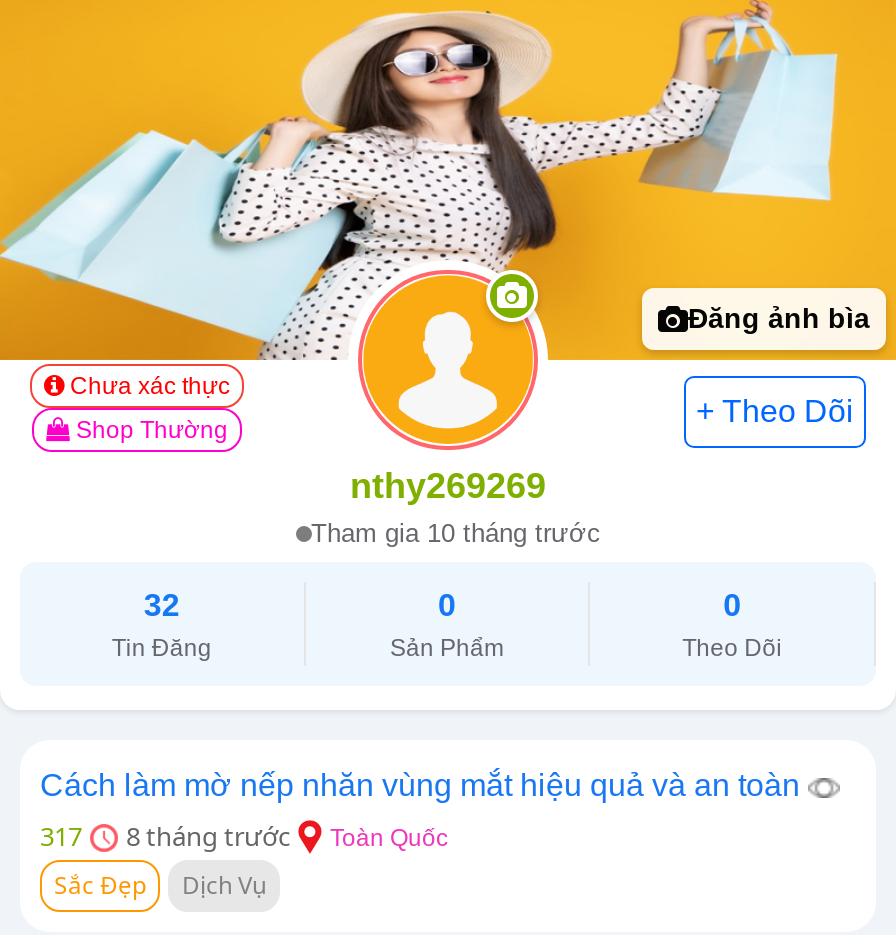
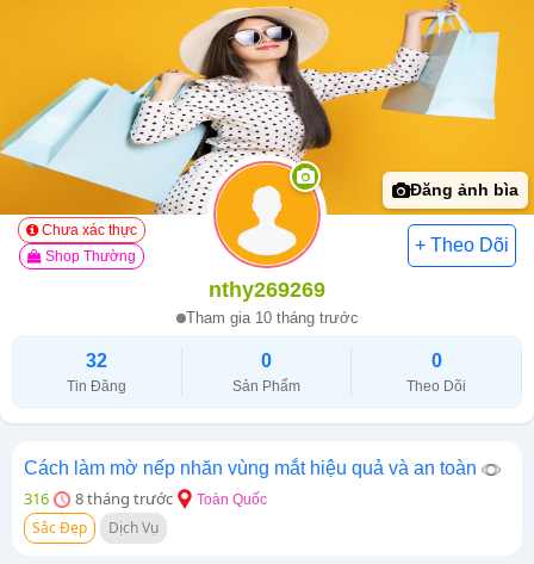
[40,818,448,854] 317 8 tháng trước Toàn Quốc -> [24,488,267,509] 316 8 tháng trước Toàn Quốc

